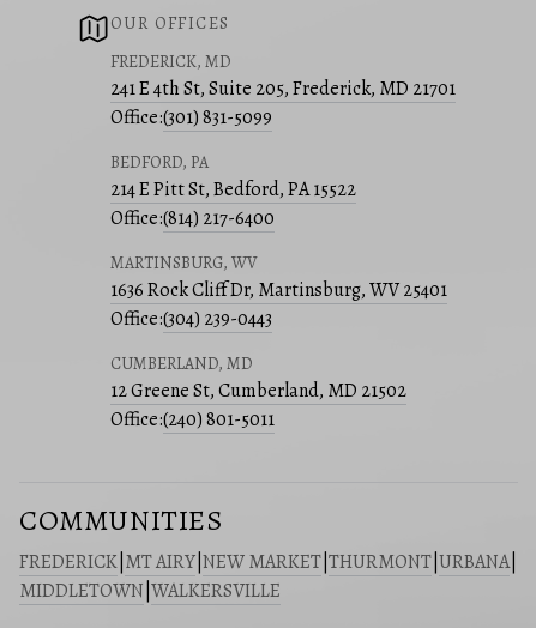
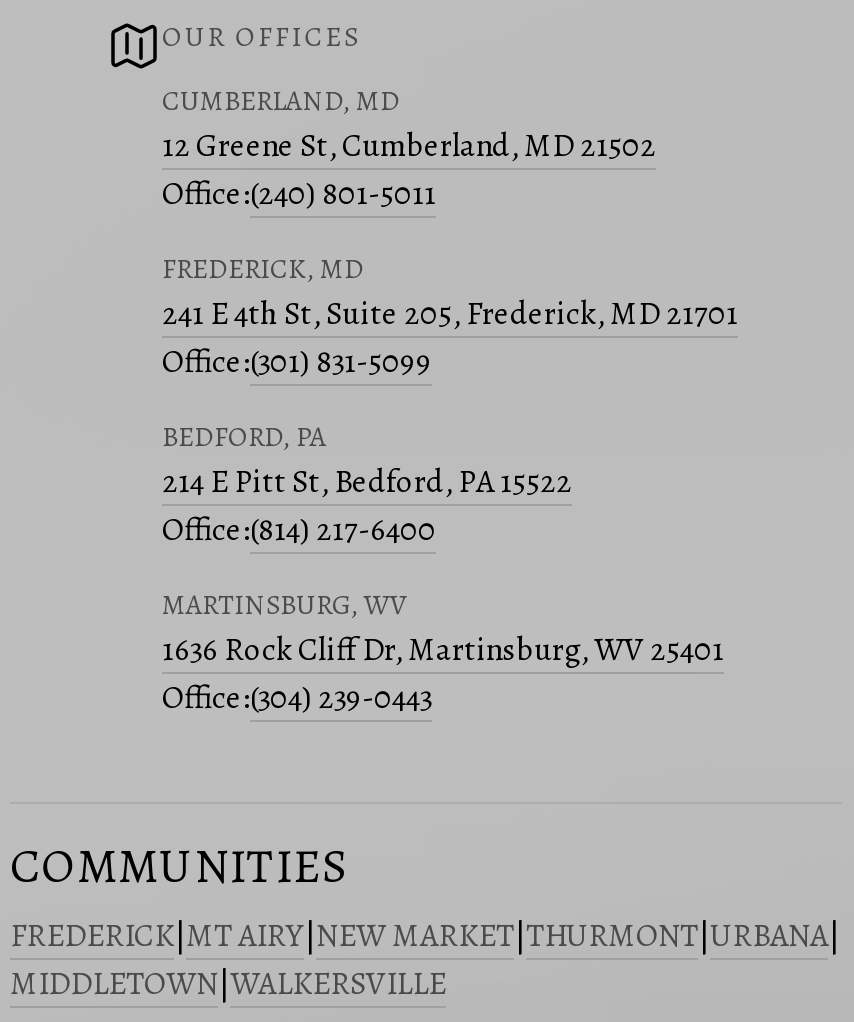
moved [110,50,456,332] -> [162,250,738,720]: FREDERICK, MD | 241 E 4th St, Suite 205, Frederick, MD 21701 | Office:(301) 831-5099 | ... | 1636 Rock Cliff Dr, Martinsburg, WV 25401 | Office:(304) 239-0443
moved [110,352,406,433] -> [162,82,656,216]: CUMBERLAND, MD | 12 Greene St, Cumberland, MD 21502 | Office:(240) 801-5011

